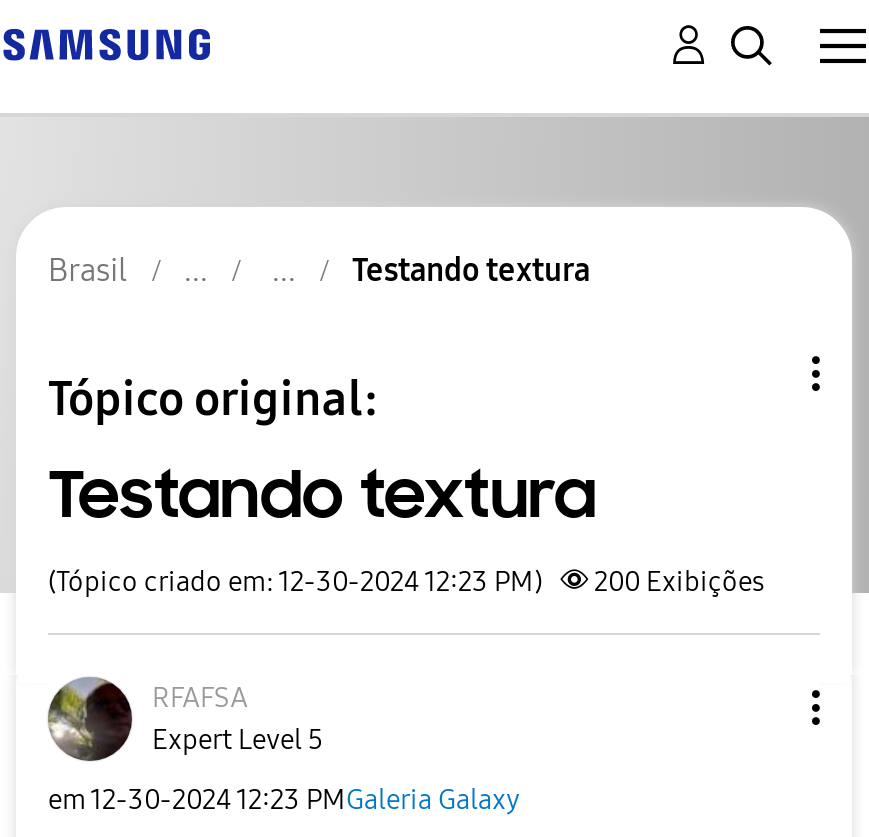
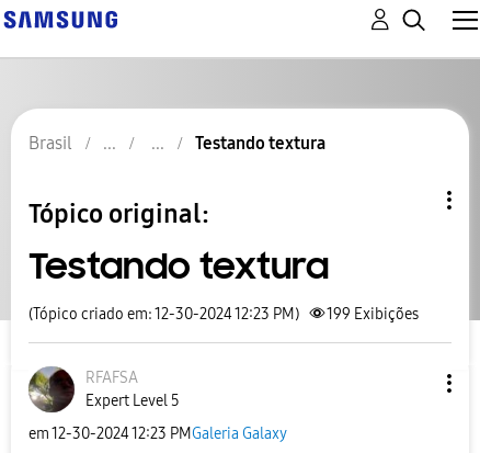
[48,565,764,599] (Tópico criado em: 12-30-2024 12:23 PM) 200 Exibições -> [28,305,419,324] (Tópico criado em: 12-30-2024 12:23 PM) 199 Exibições

